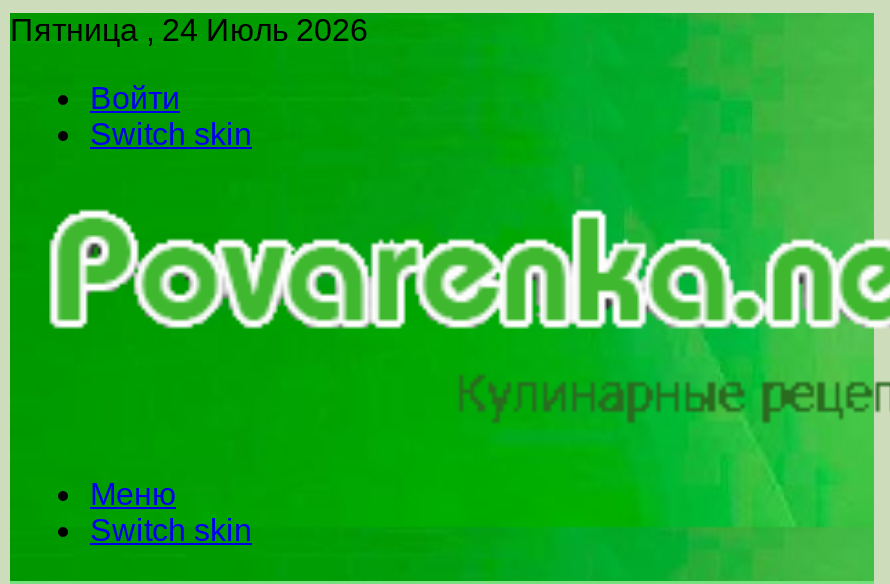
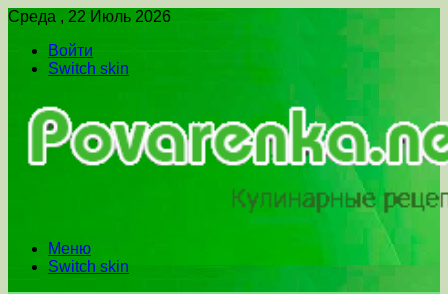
[10,13,368,47] Пятница , 24 Июль 2026 -> [8,8,171,25] Среда , 22 Июль 2026

